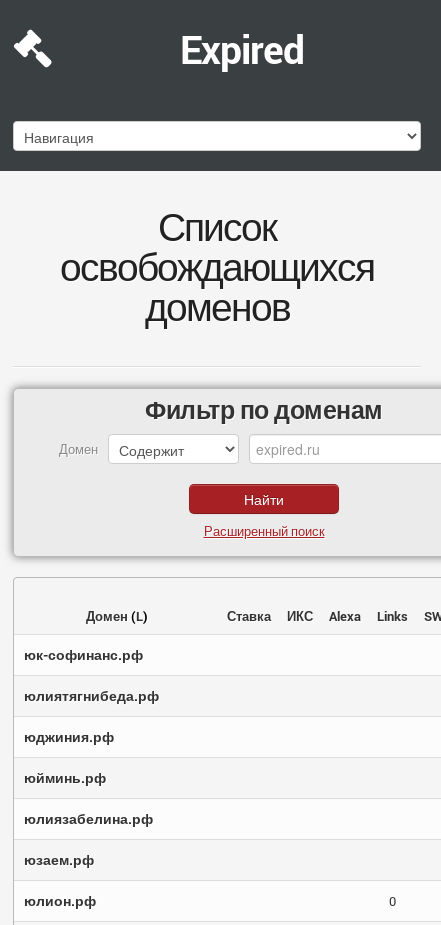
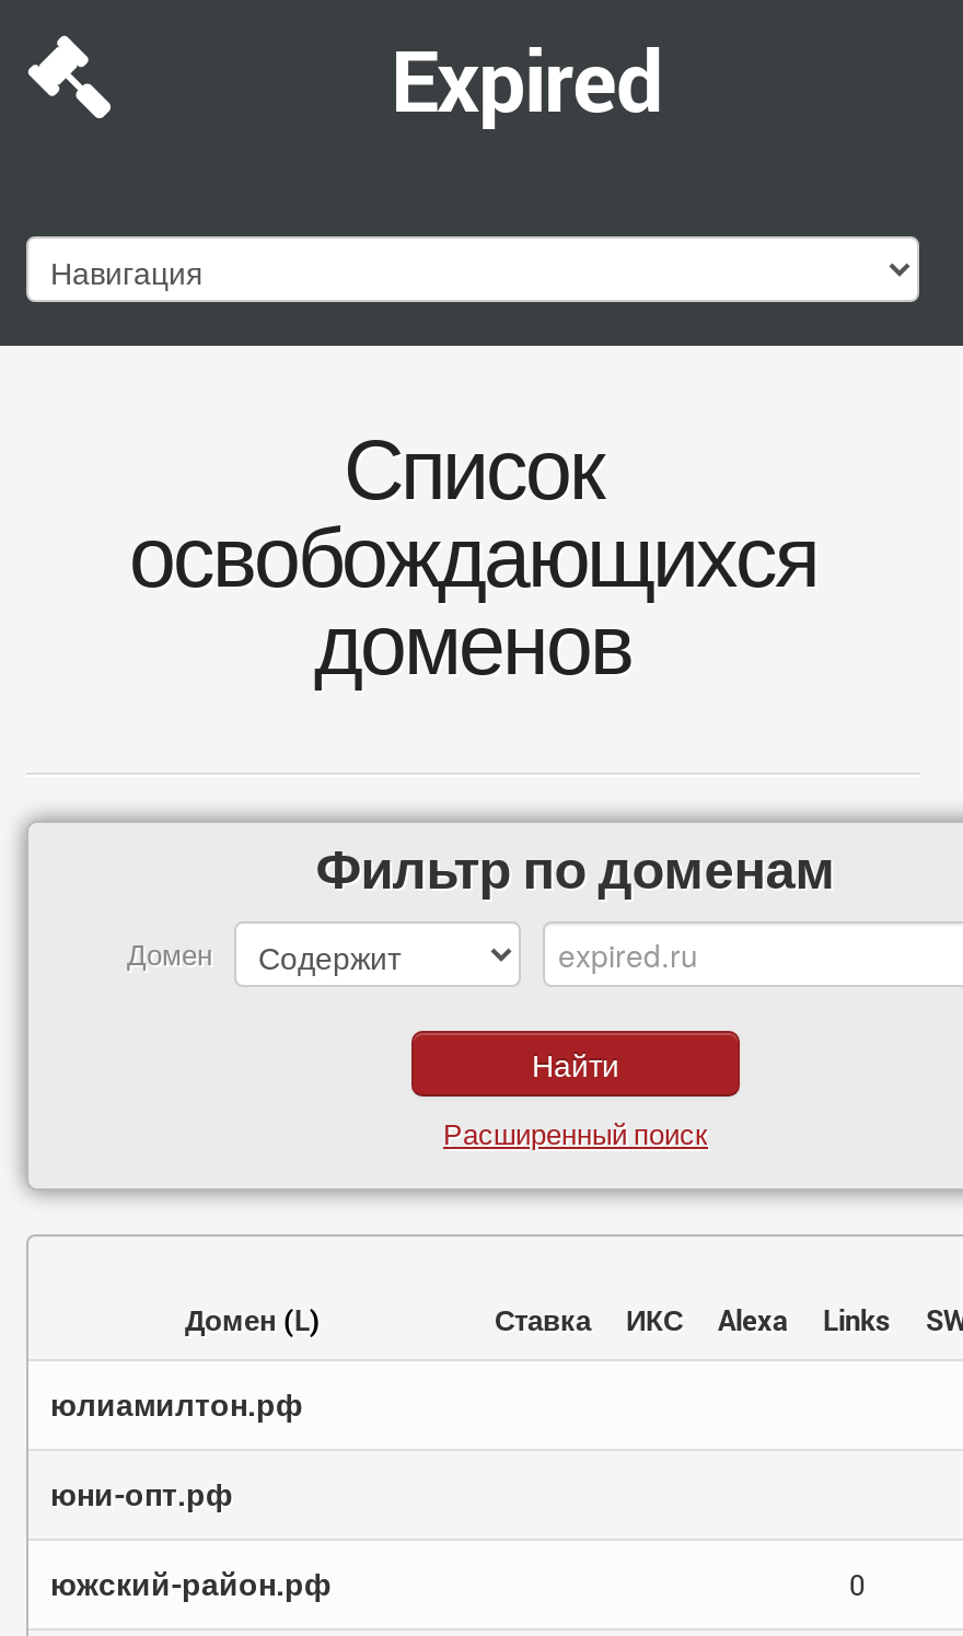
[24,645,159,910] юк-софинанс.рф | юлиятягнибеда.рф | юджиния.рф | юйминь.рф | юлиязабелина.рф | юзаем.рф | юлион.рф -> [50,1383,330,1604] юлиамилтон.рф | юни-опт.рф | южский-район.рф

